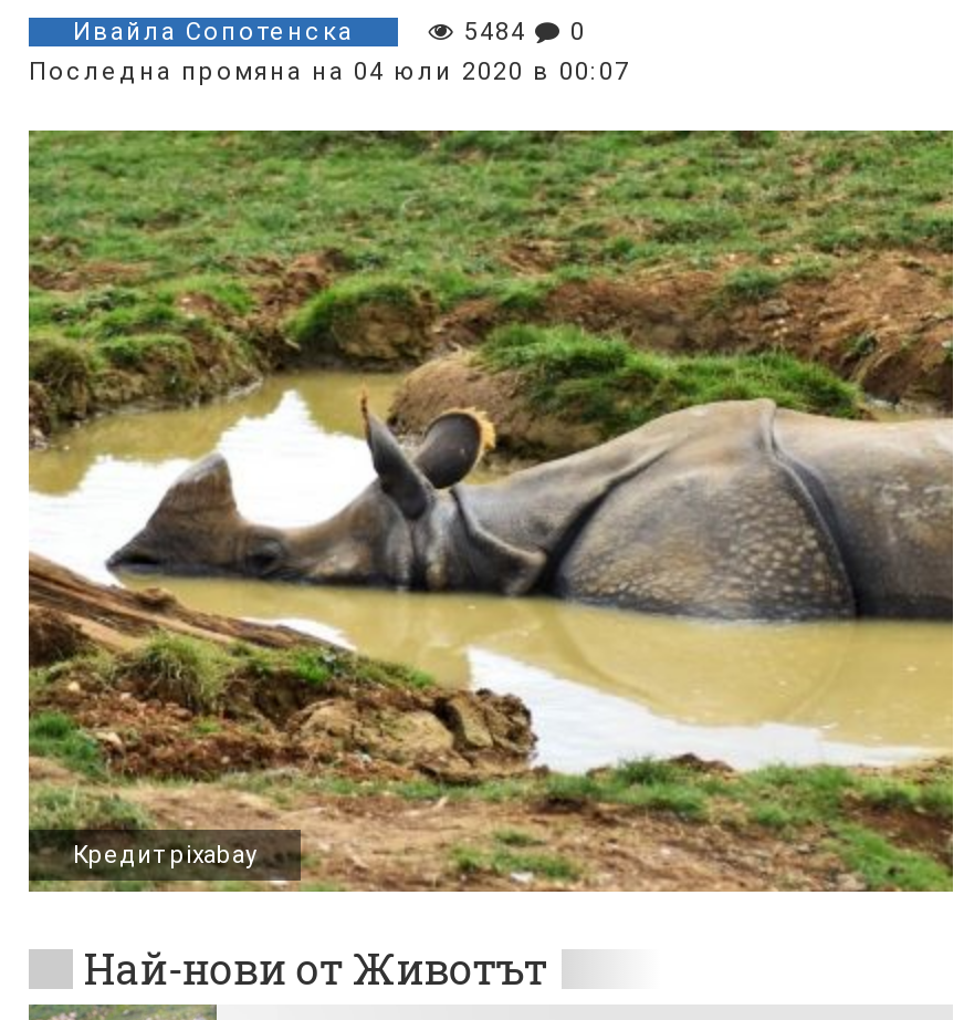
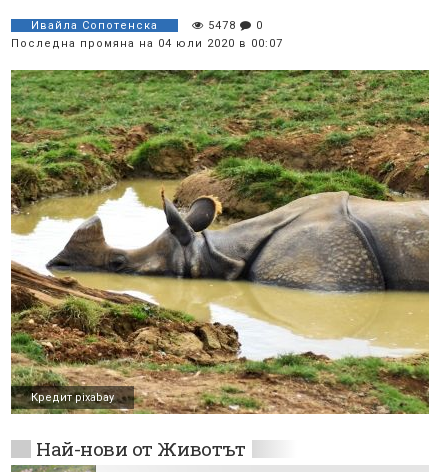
[455,18,586,46] 5484 0 -> [204,19,263,32] 5478 0

